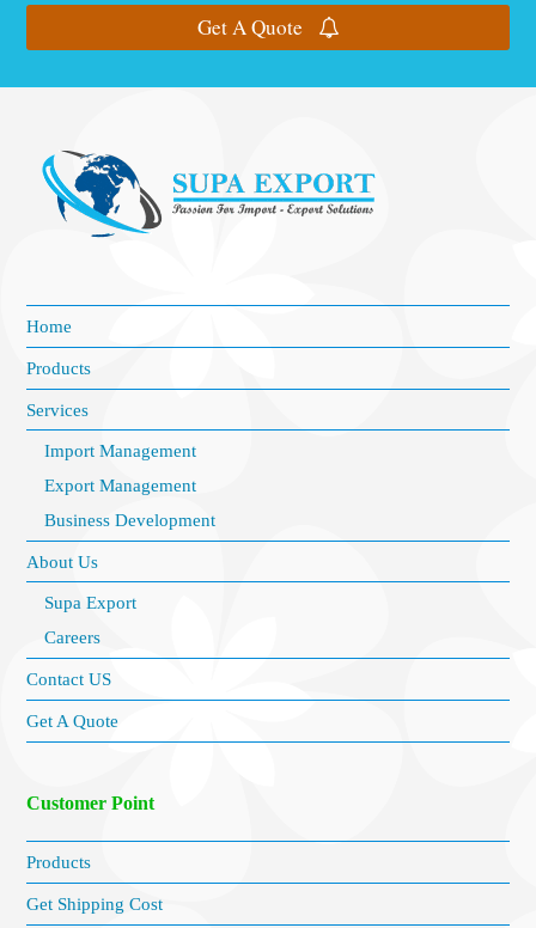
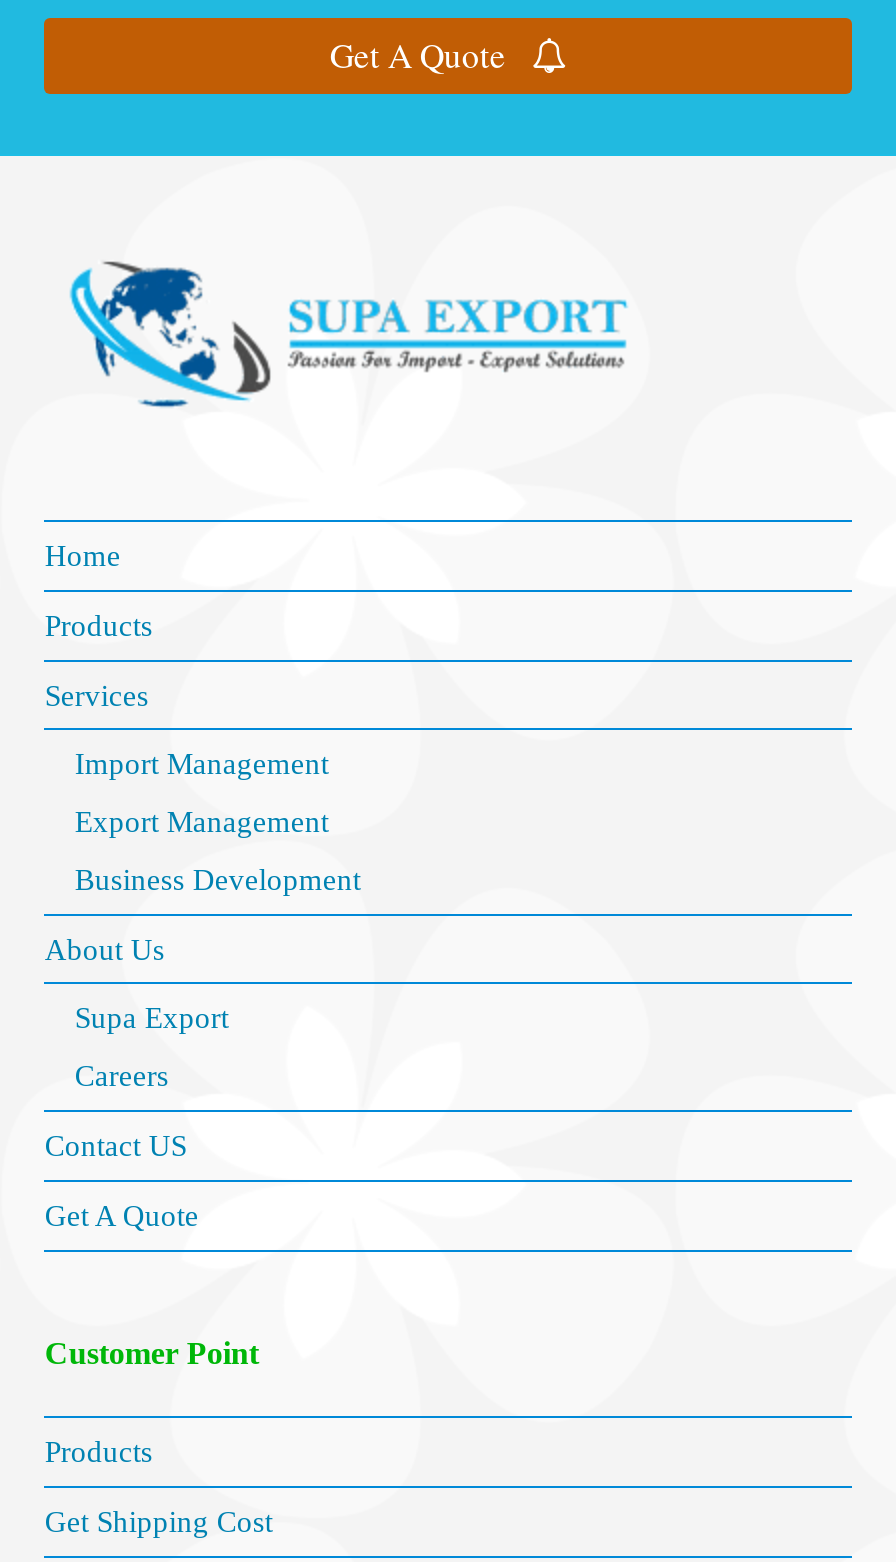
[60,155,140,222] [image] -> [100,268,232,380] [image]

